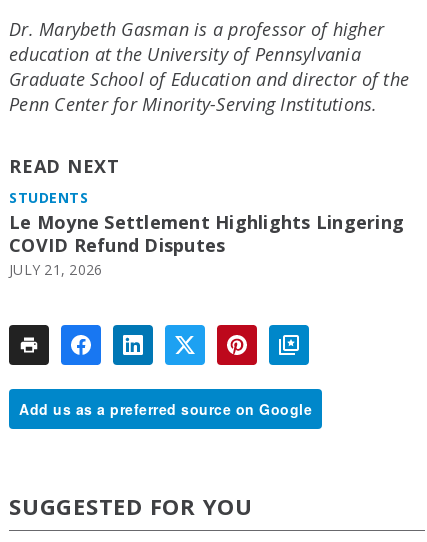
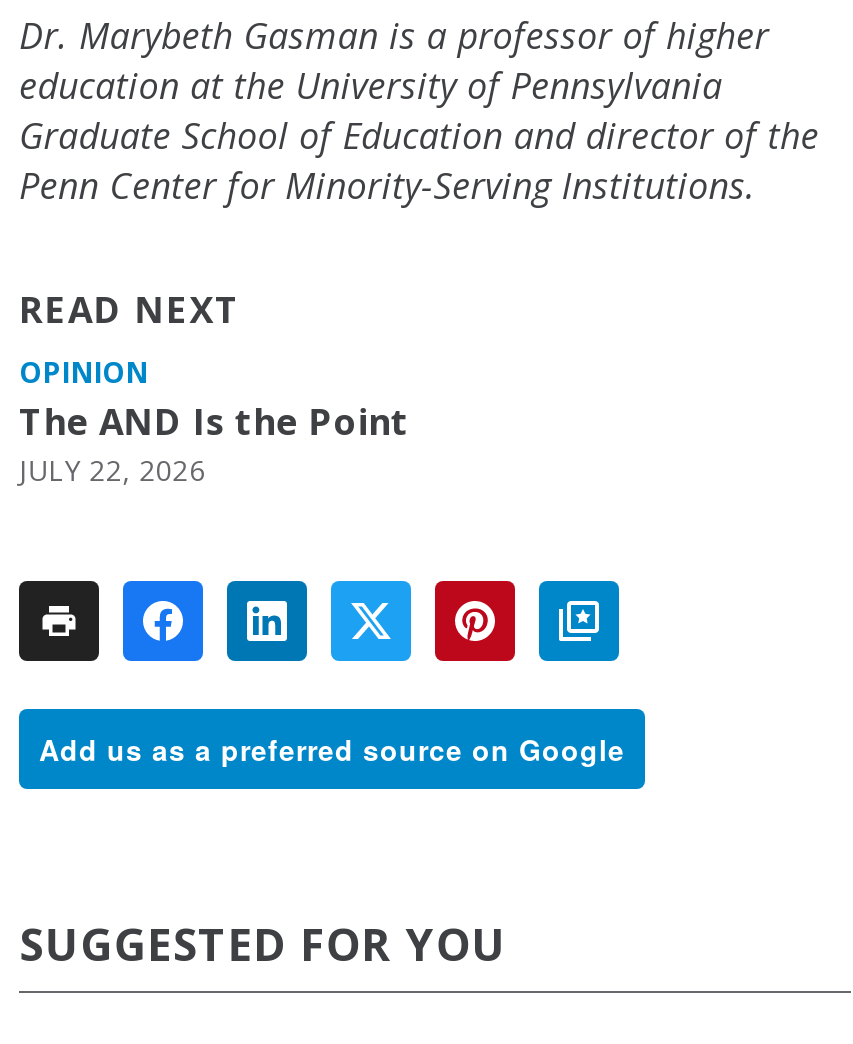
[9,188,404,279] STUDENTS | Le Moyne Settlement Highlights Lingering | COVID Refund Disputes | JULY 21, 2026 -> [19,353,409,489] OPINION | The AND Is the Point | JULY 22, 2026

